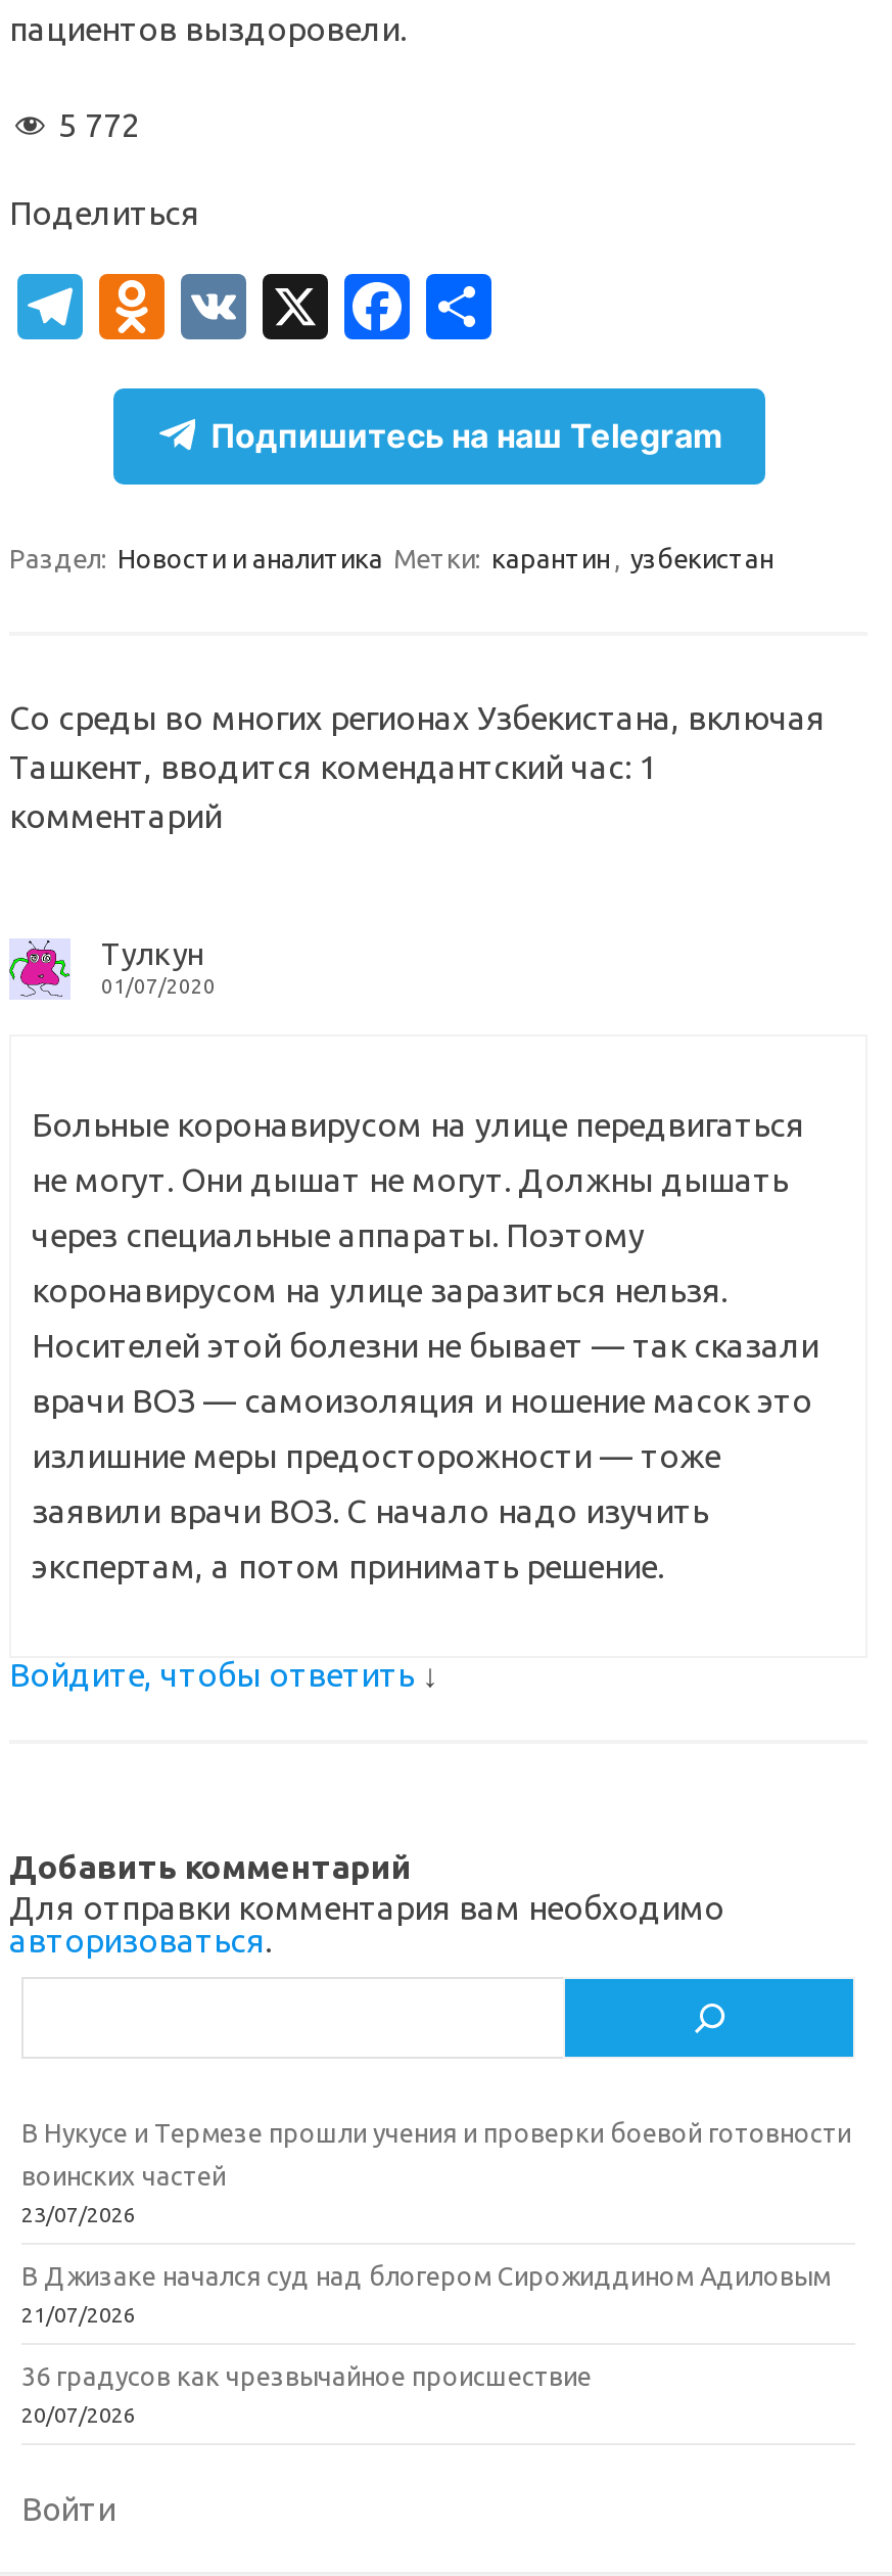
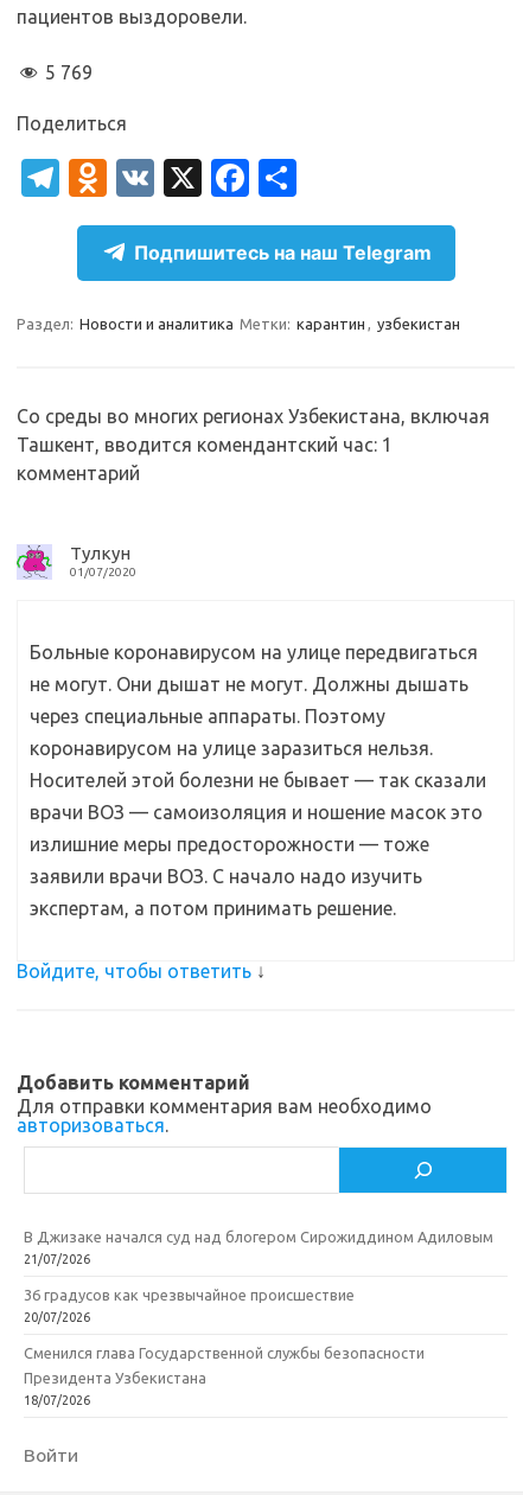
[58,106,140,143] 5 772 -> [45,62,93,83] 5 769
[21,2118,851,2226] В Нукусе и Термезе прошли учения и проверки боевой готовности | воинских частей | 23/07/2026 -> none
moved [21,2261,831,2427] -> [24,1228,493,1324]: В Джизаке начался суд над блогером Сирожиддином Адиловым | 21/07/2026 | 36 градусов как чрезвычайное происшествие | 20/07/2026
none -> [24,1344,425,1407] Сменился глава Государственной службы безопасности | Президента Узбекистана | 18/07/2026

